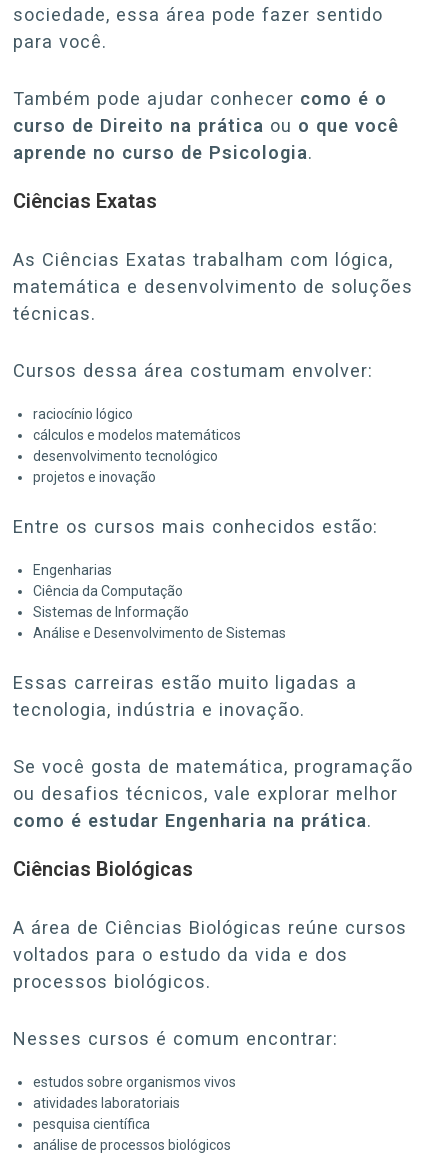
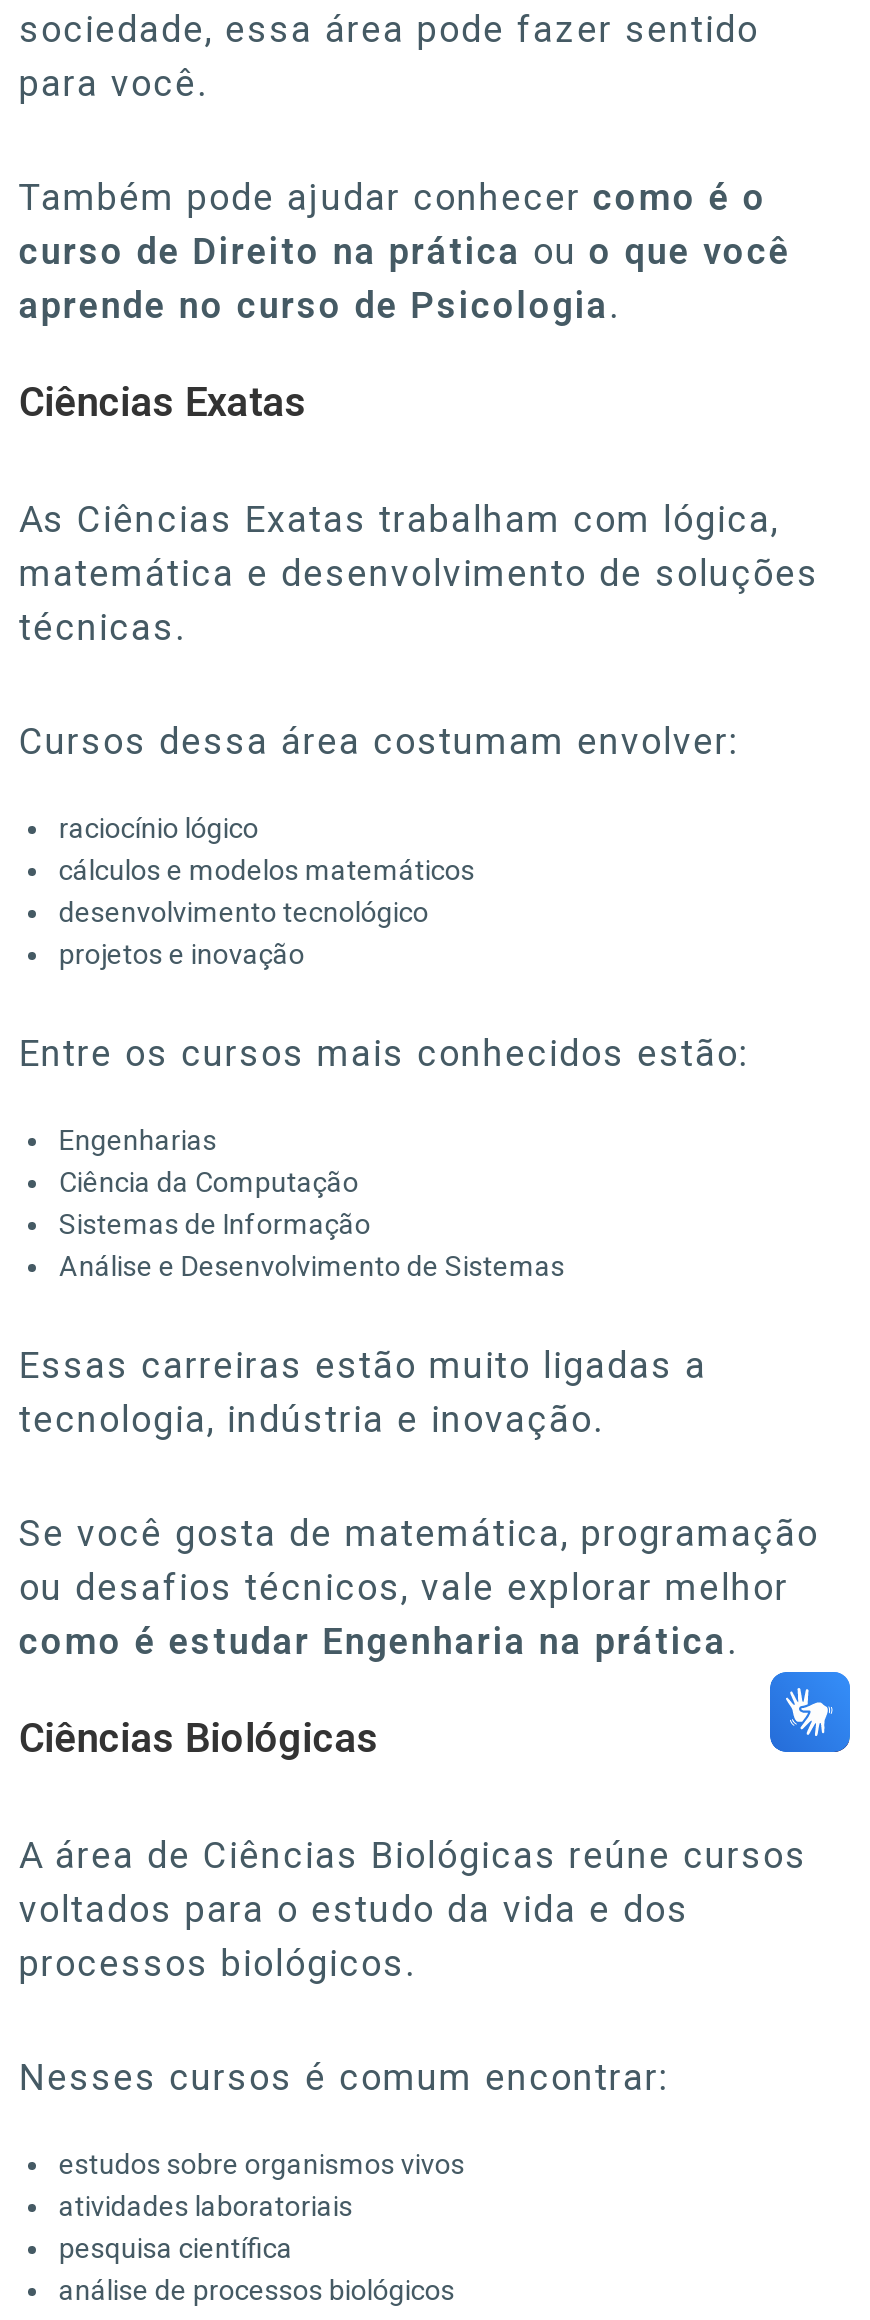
none -> [768,1670,852,1754] [image]

